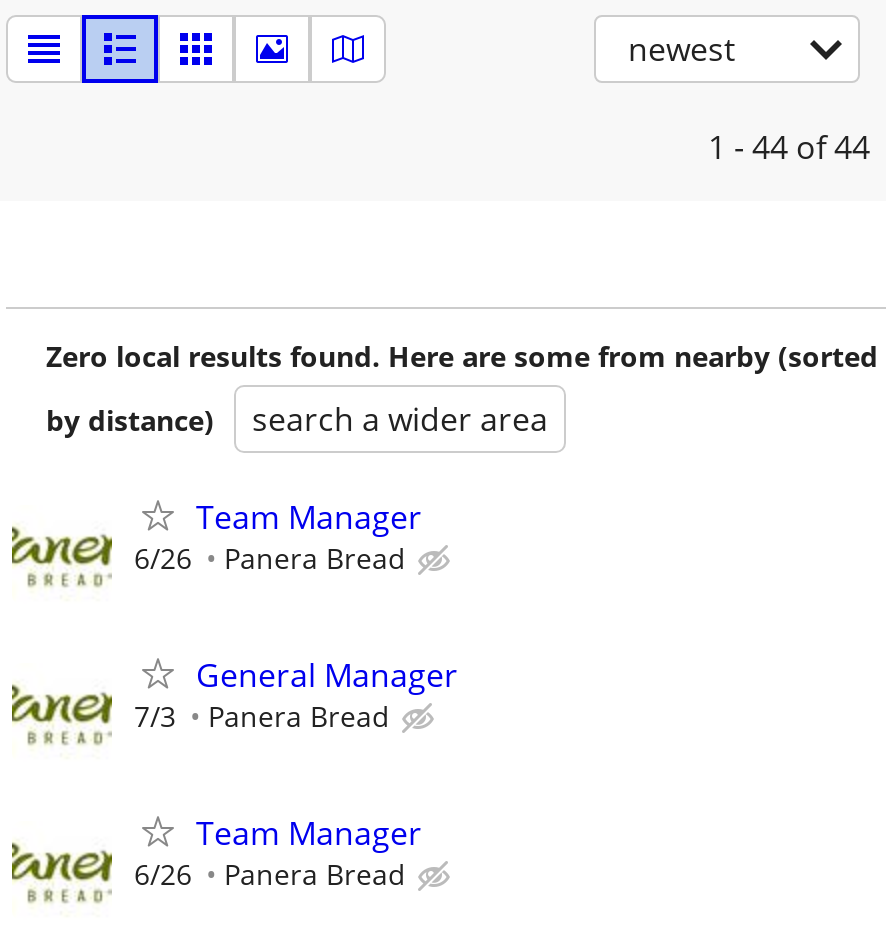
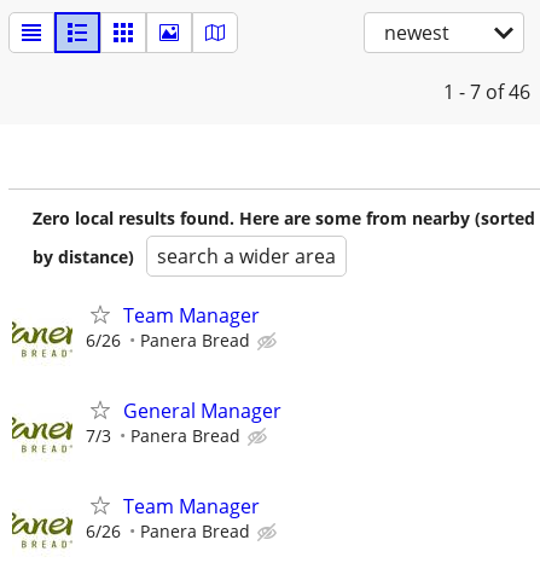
[708,125,870,169] 1 - 44 of 44 -> [443,79,530,105] 1 - 7 of 46

